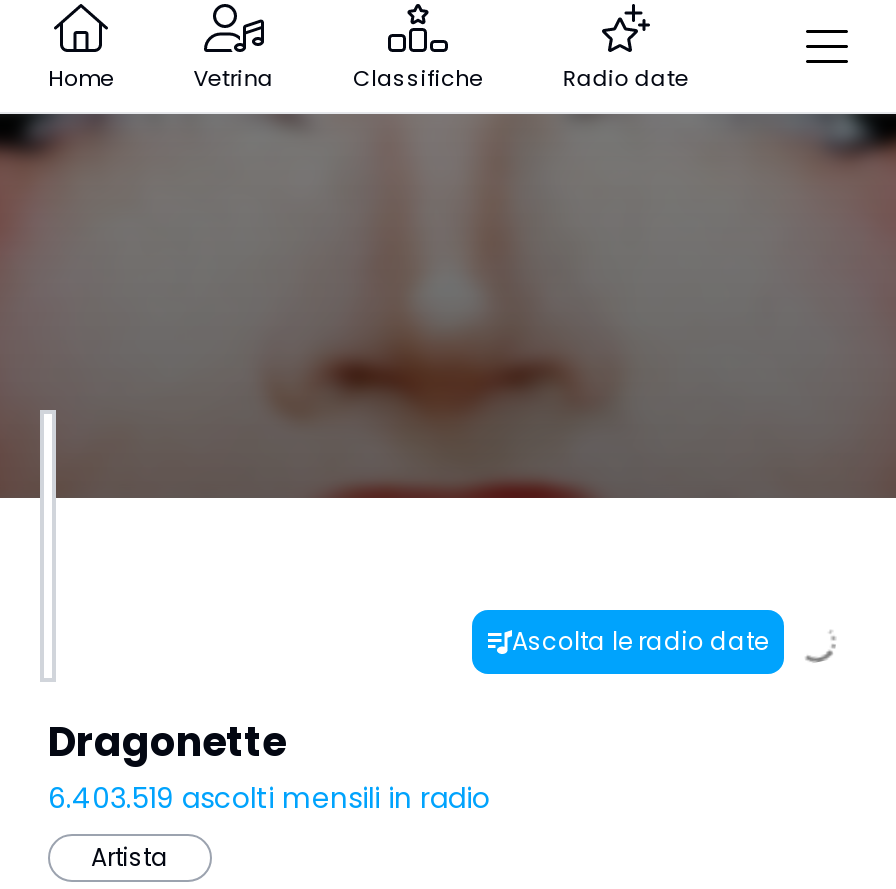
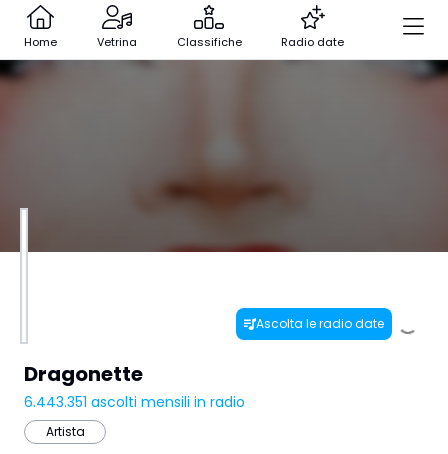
[48,778,490,818] 6.403.519 ascolti mensili in radio -> [24,392,245,412] 6.443.351 ascolti mensili in radio

